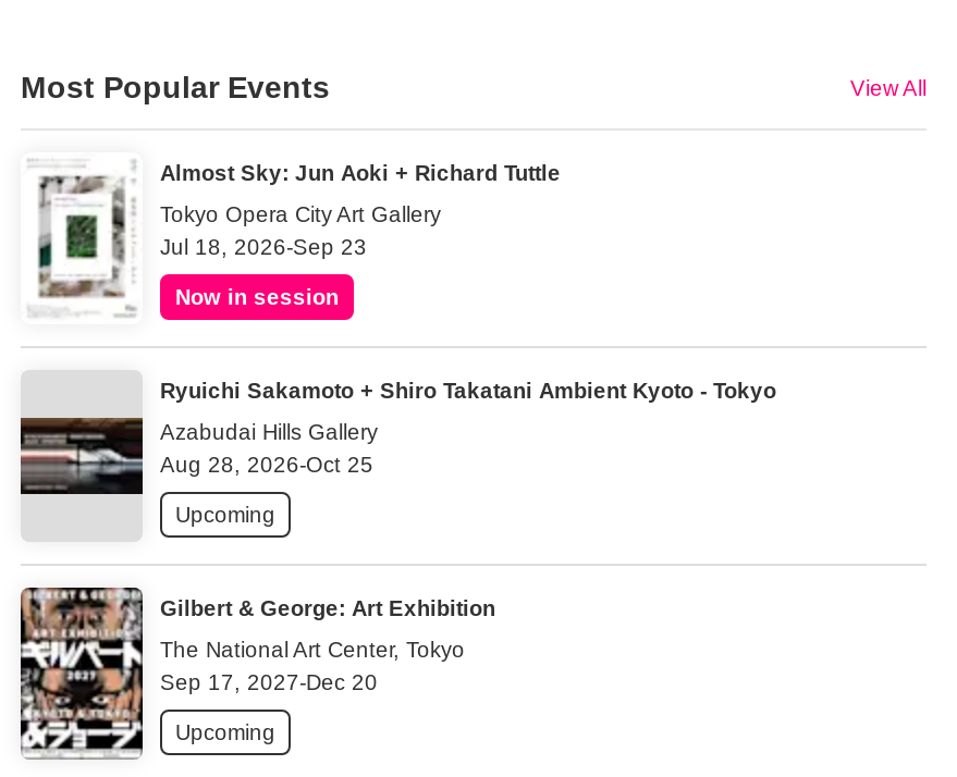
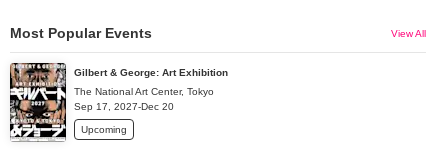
[36,160,561,313] [image] | Almost Sky: Jun Aoki + Richard Tuttle | Tokyo Opera City Art Gallery | Jul 18, 2026-Sep 23 | Now in session -> none
[19,372,776,526] [image] | Ryuichi Sakamoto + Shiro Takatani Ambient Kyoto - Tokyo | Azabudai Hills Gallery | Aug 28, 2026-Oct 25 | Upcoming -> none

